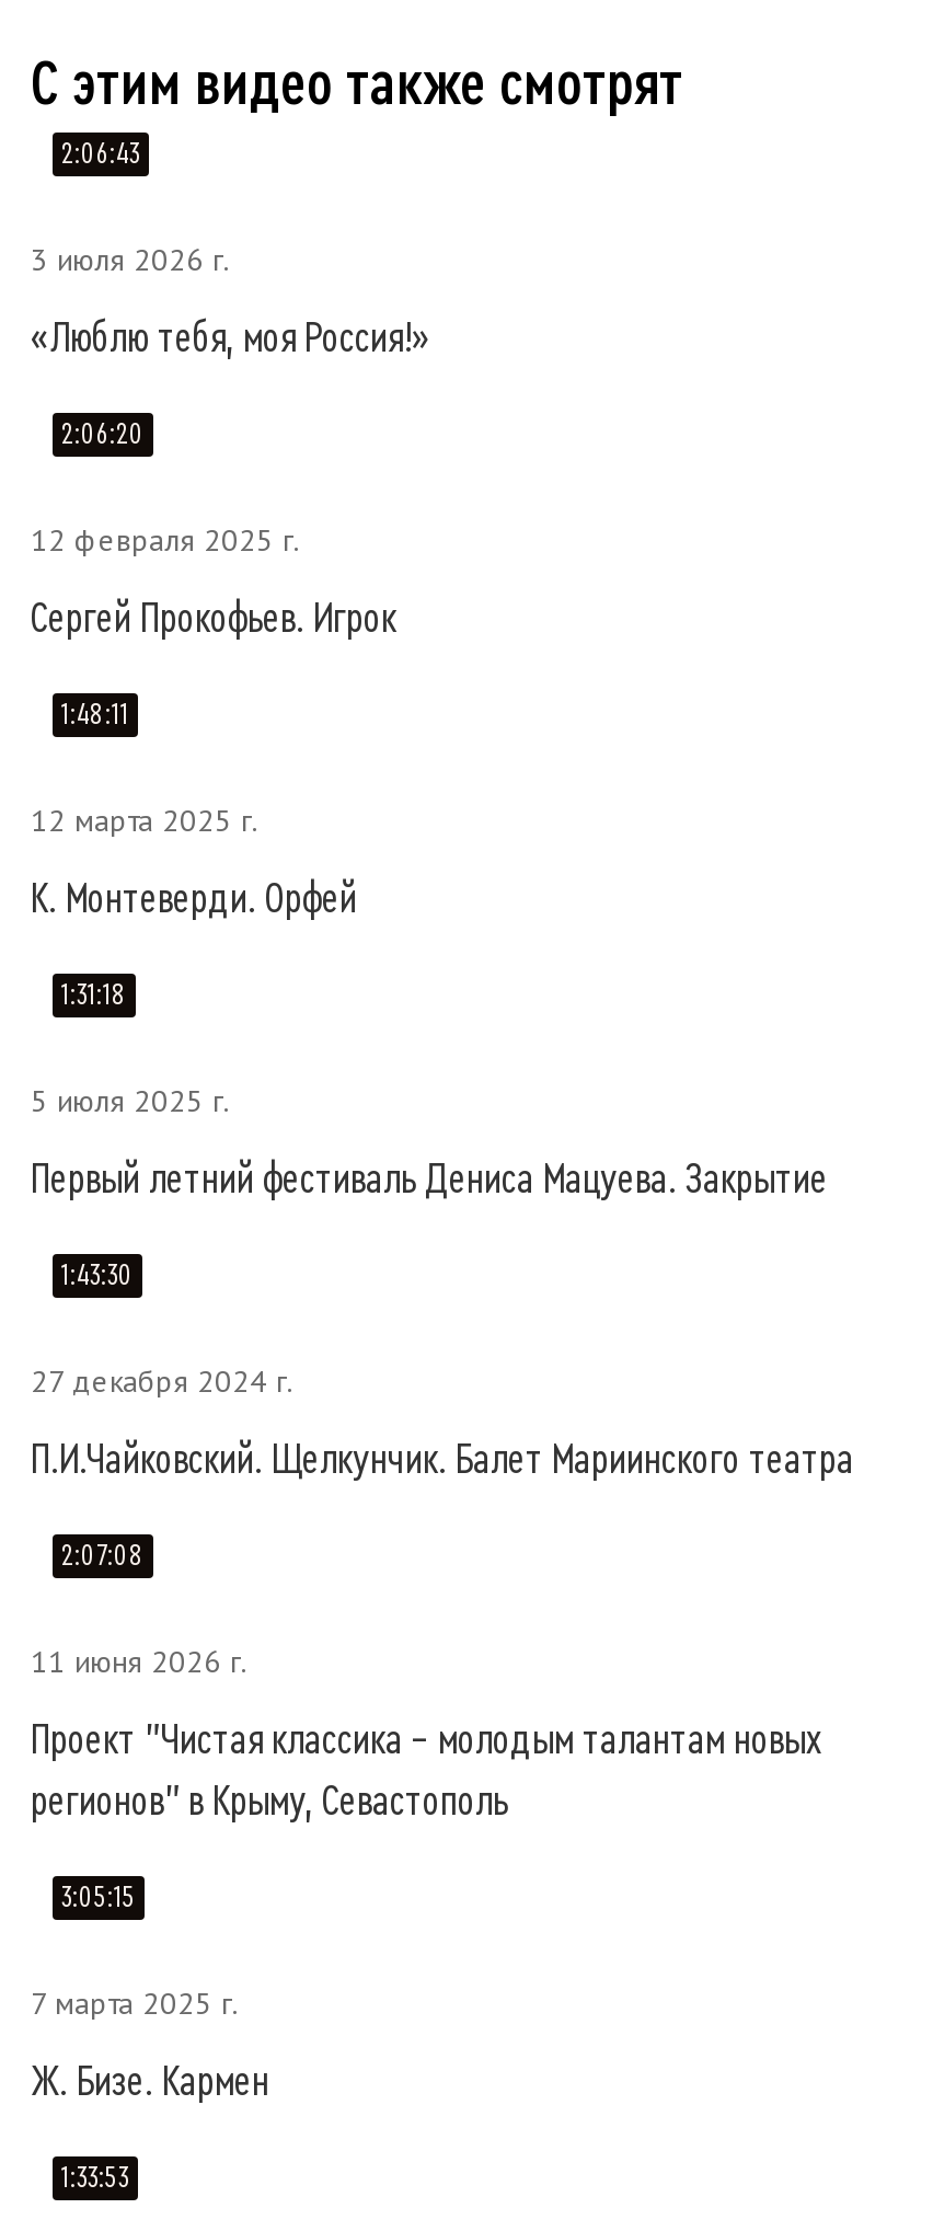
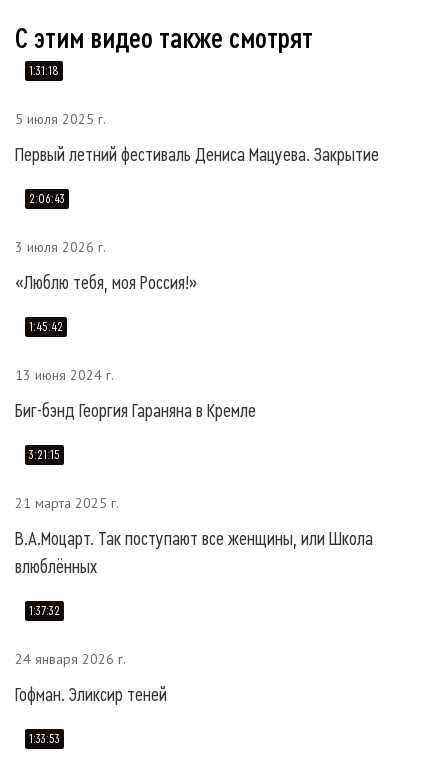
moved [31,139,429,360] -> [15,192,197,293]: 2:06:43 | 3 июля 2026 г. | «Люблю тебя, моя Россия!»
[31,419,396,921] 2:06:20 | 12 февраля 2025 г. | Сергей Прокофьев. Игрок | 1:48:11 | 12 марта 2025 г. | К. Монтеверди. Орфей -> none
moved [31,980,828,1201] -> [15,64,379,165]: 1:31:18 | 5 июля 2025 г. | Первый летний фестиваль Дениса Мацуева. Закрытие
[31,1261,854,2104] 1:43:30 | 27 декабря 2024 г. | П.И.Чайковский. Щелкунчик. Балет Мариинского театра | 2:07:08 | 11 июня 2026 г. | Проект "Чистая классика – молодым талантам новых | регионов" в Крыму, Севастополь | 3:05:15 | 7 марта 2025 г. | Ж. Бизе. Кармен -> [15,320,373,705] 1:45:42 | 13 июня 2024 г. | Биг-бэнд Георгия Гараняна в Кремле | 3:21:15 | 21 марта 2025 г. | В.А.Моцарт. Так поступают все женщины, или Школа | влюблённых | 1:37:32 | 24 января 2026 г. | Гофман. Эликсир теней

